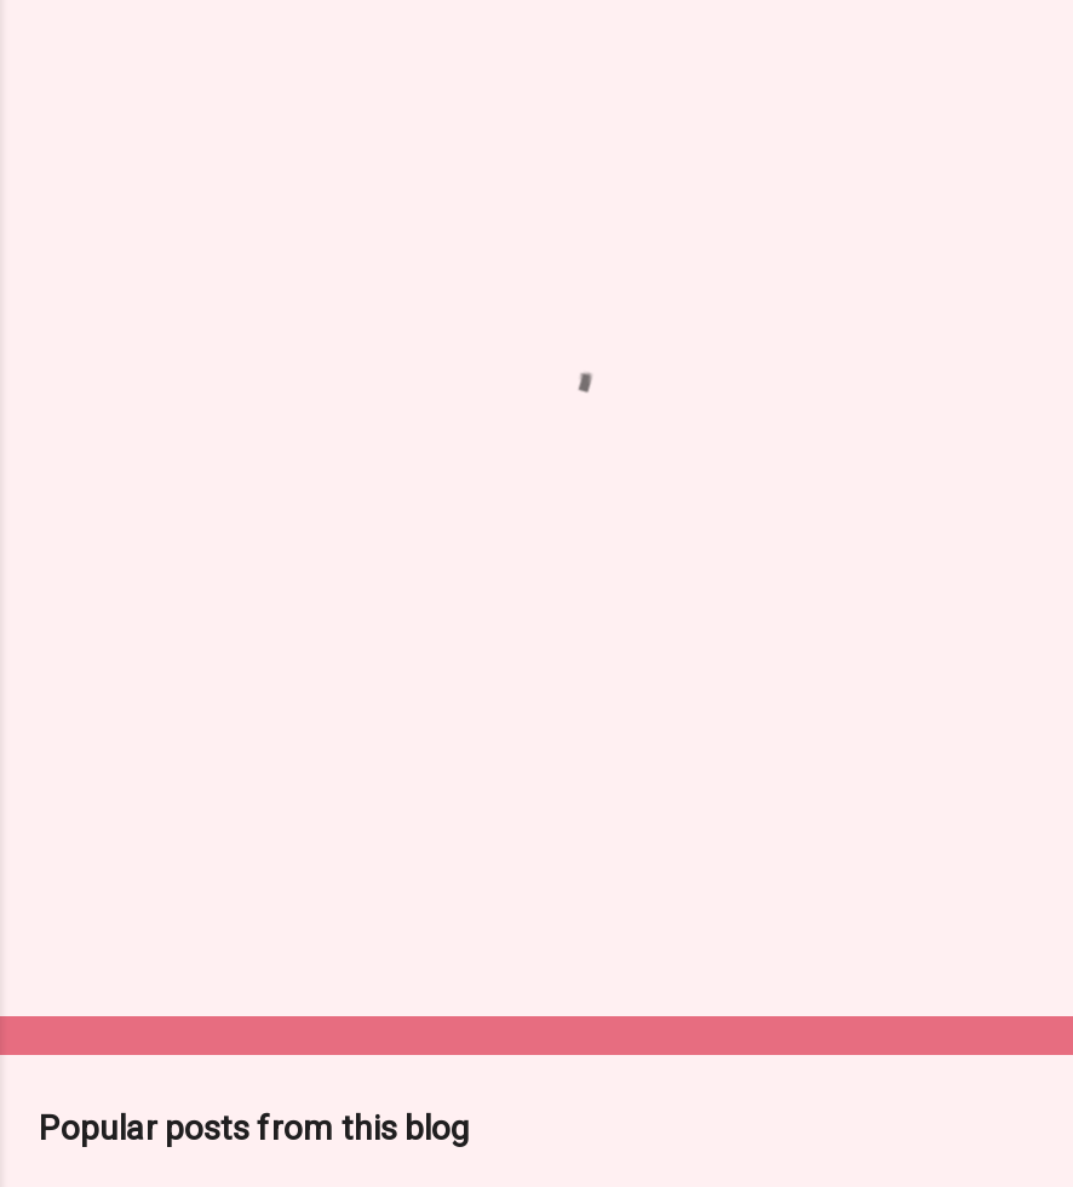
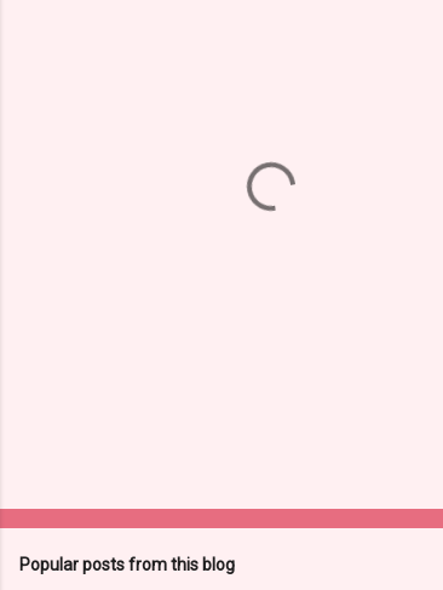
none -> [246,161,297,212] [image]

